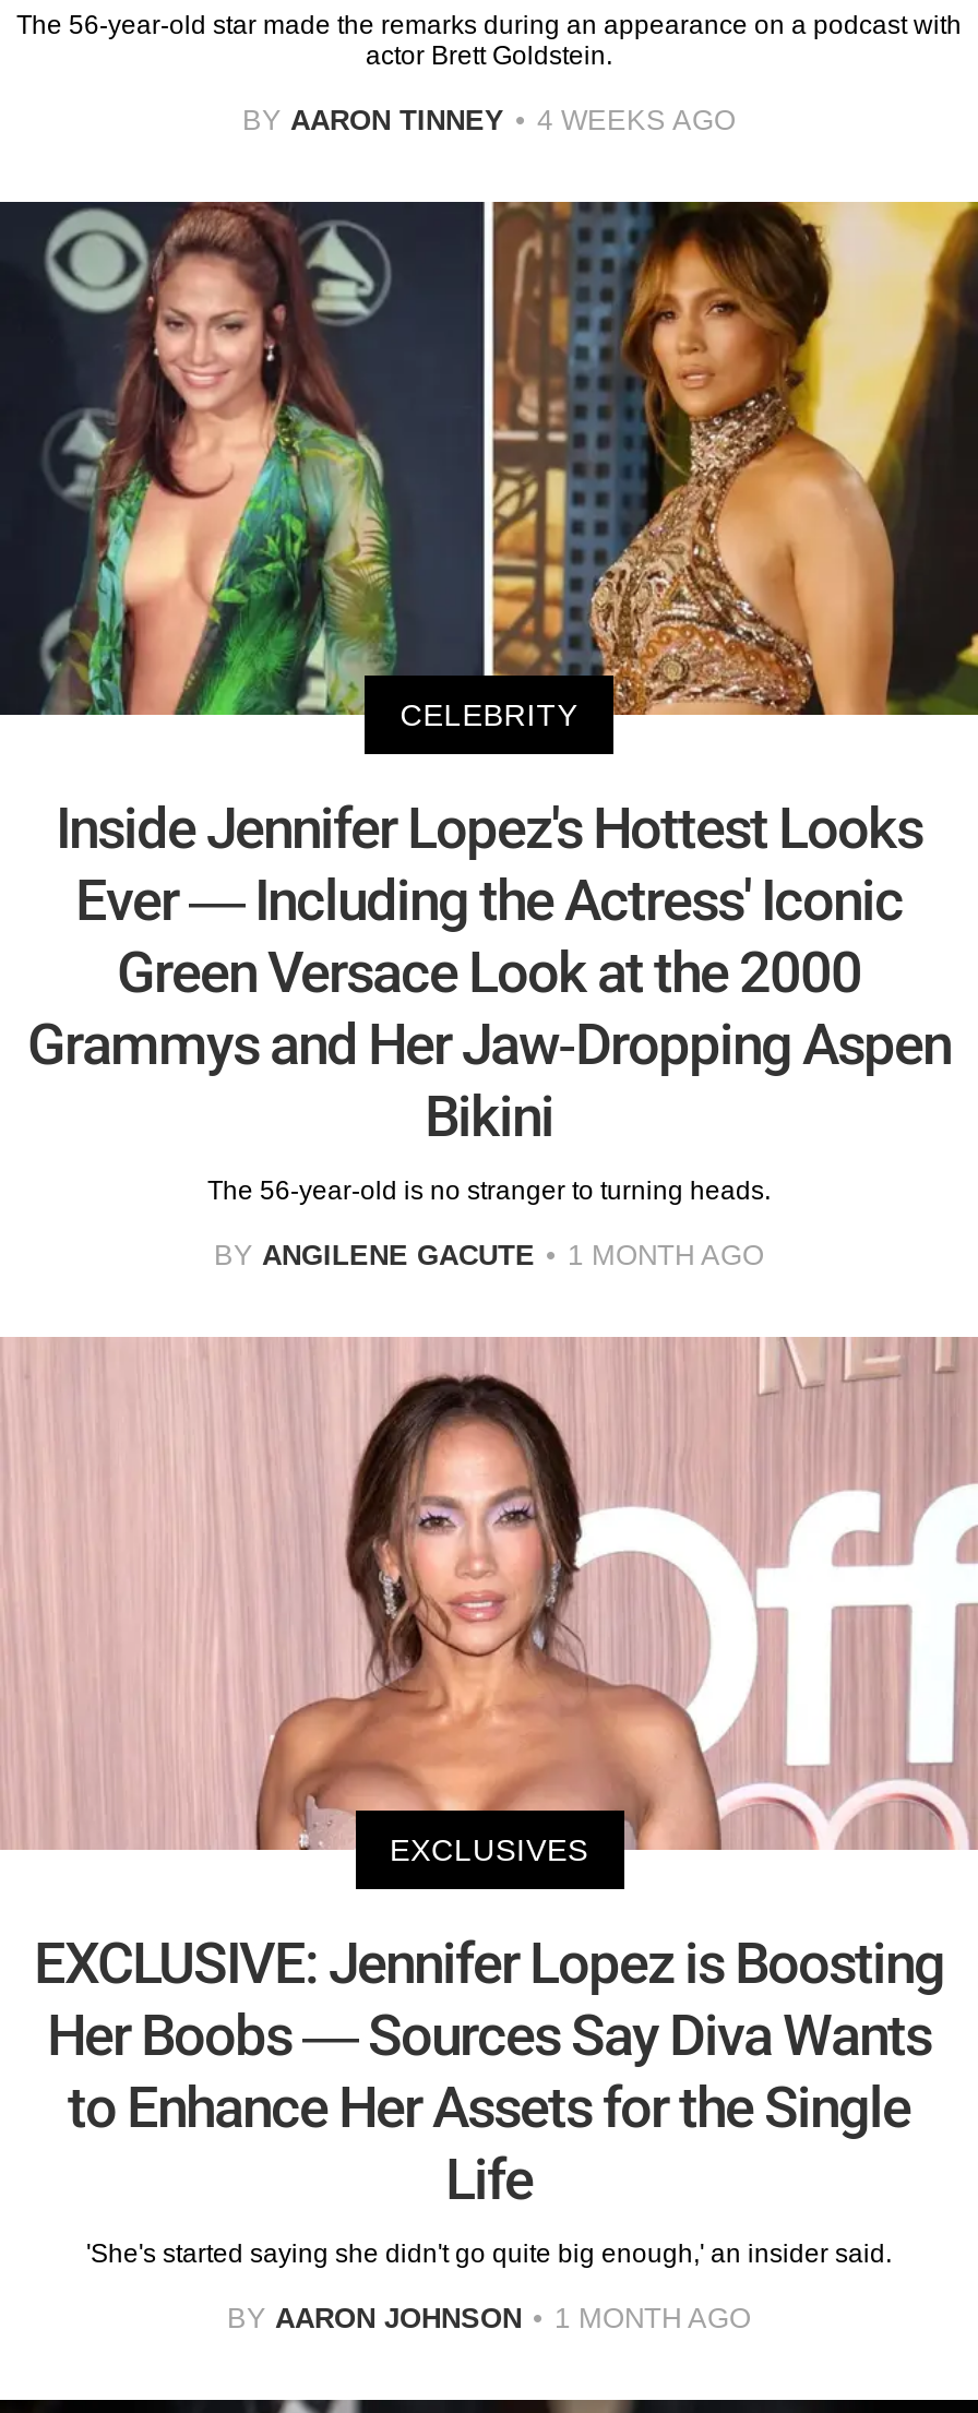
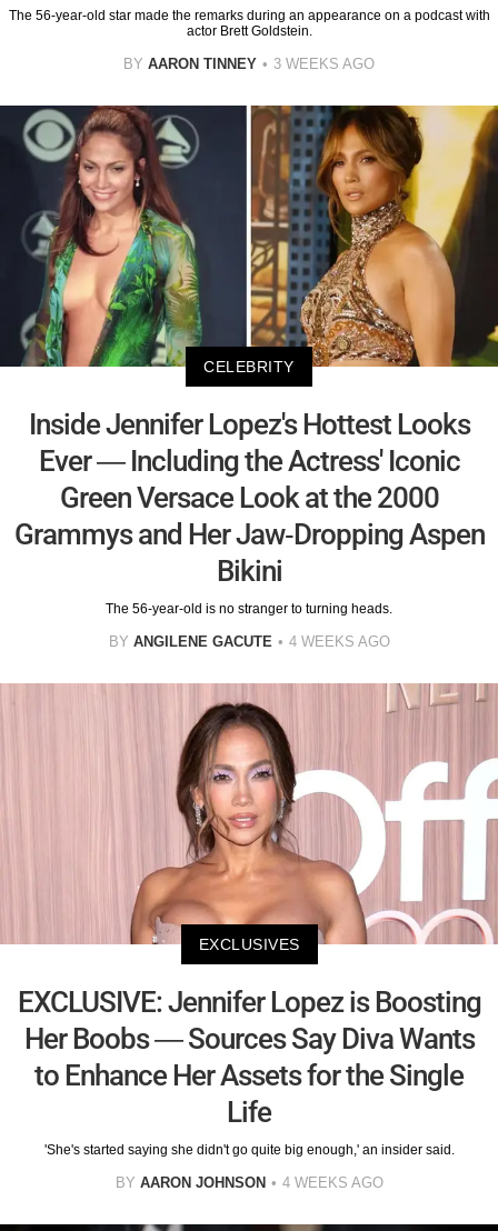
[242,105,736,138] BY AARON TINNEY 4 WEEKS AGO -> [123,56,375,73] BY AARON TINNEY 3 WEEKS AGO
[214,1239,764,1271] BY ANGILENE GACUTE 1 MONTH AGO -> [108,633,390,650] BY ANGILENE GACUTE 4 WEEKS AGO
[227,2301,751,2334] BY AARON JOHNSON 1 MONTH AGO -> [115,1174,383,1191] BY AARON JOHNSON 4 WEEKS AGO

